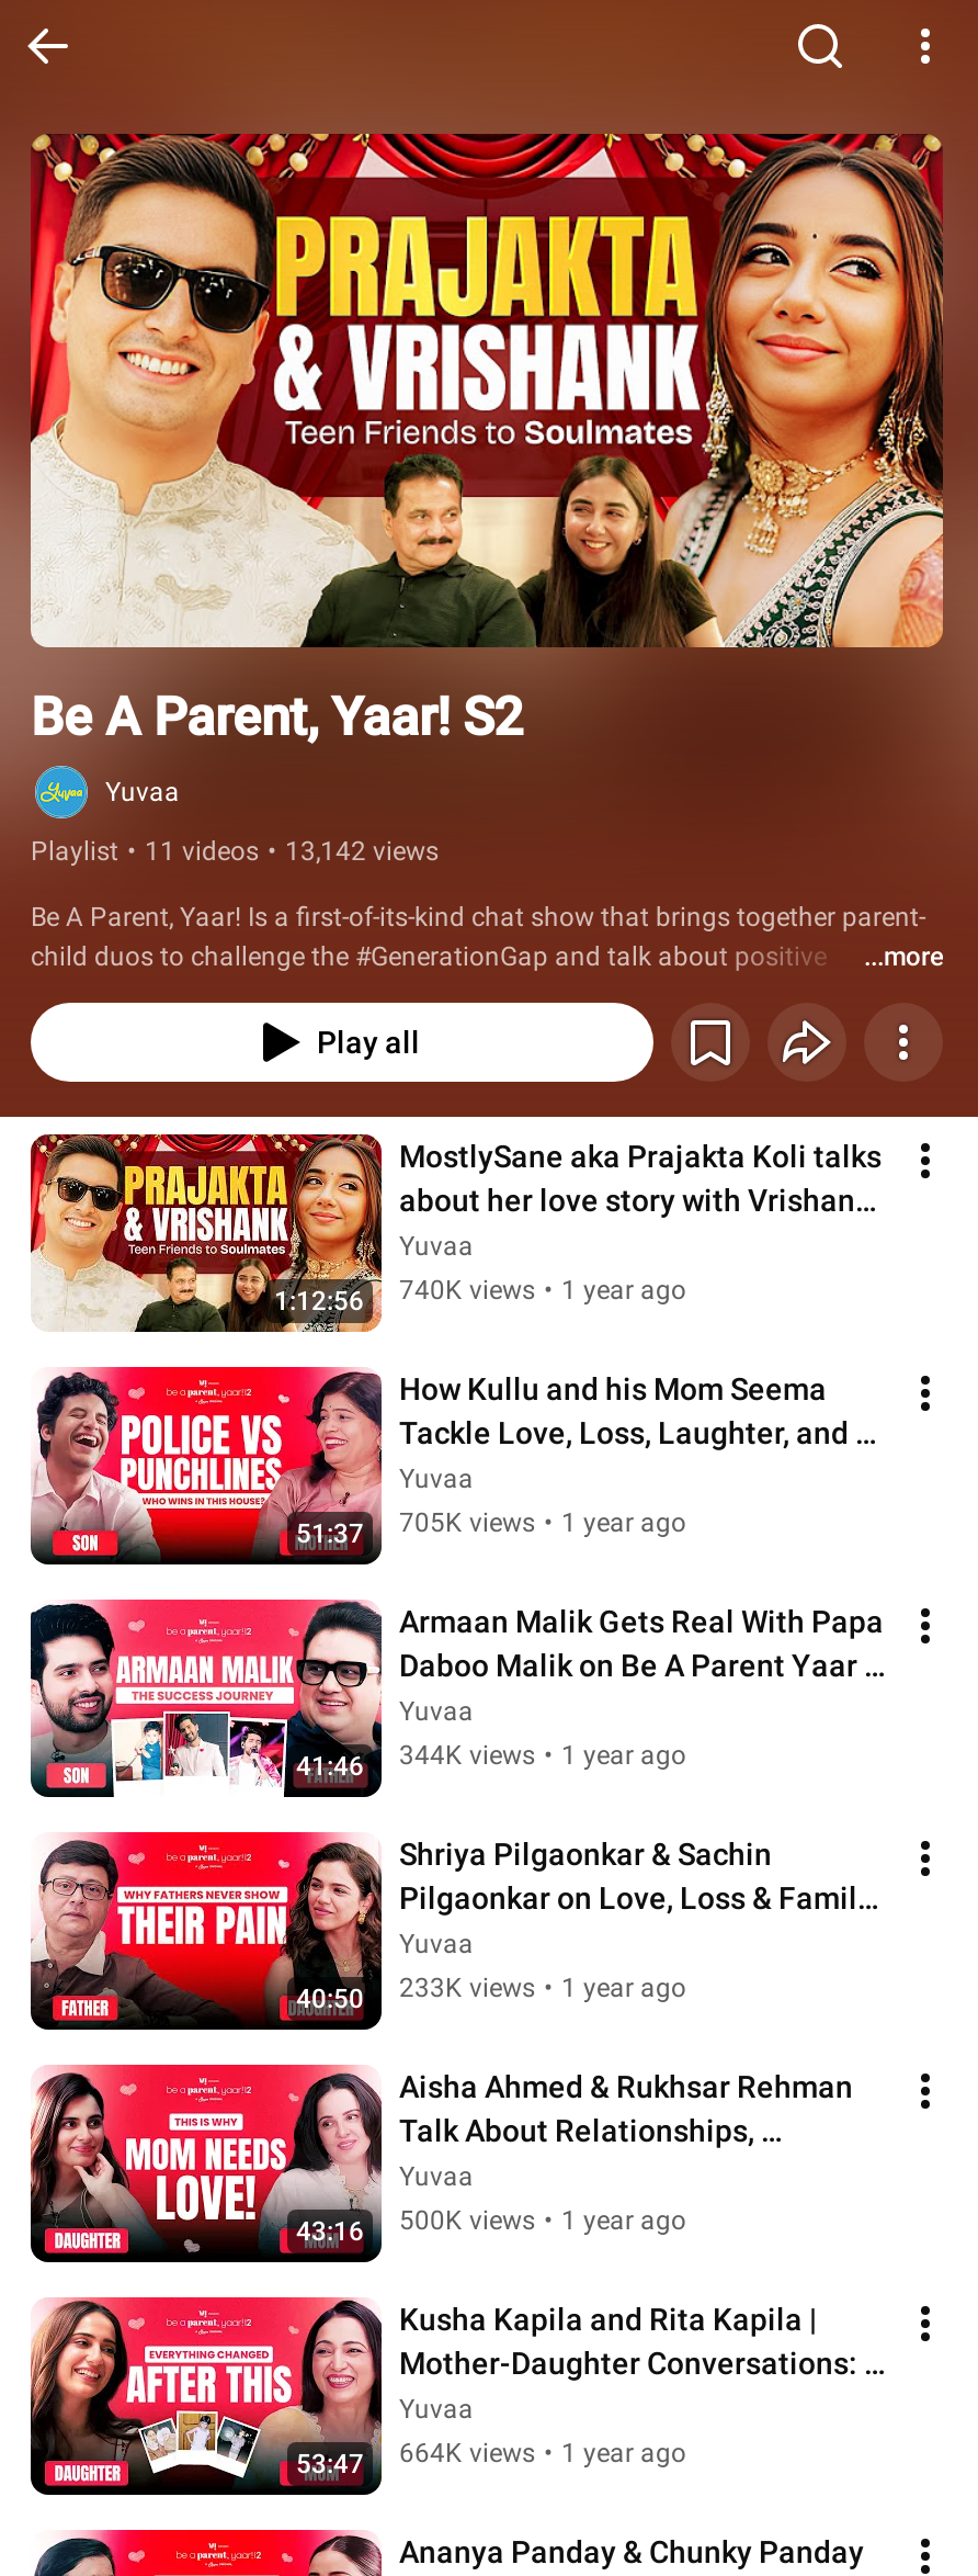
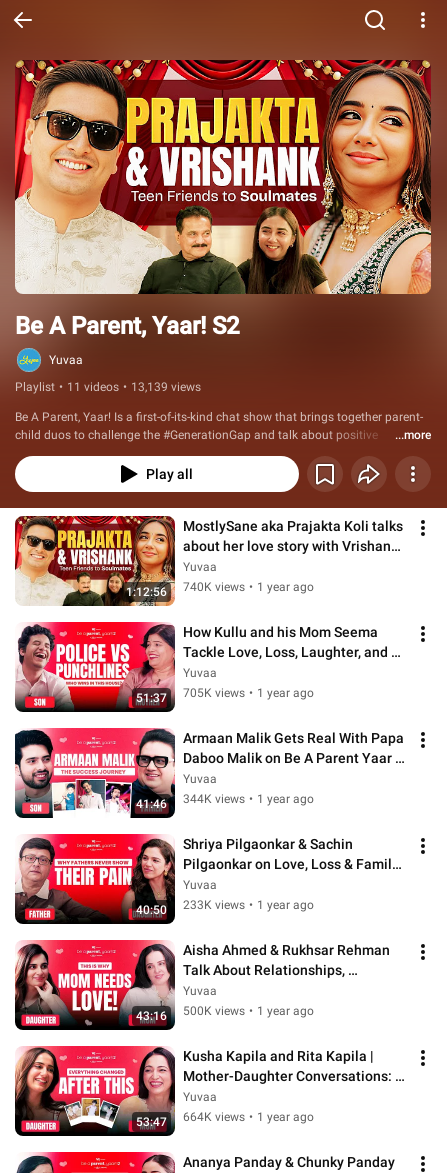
[31,836,439,867] Playlist • 11 videos • 13,142 views -> [15,380,201,394] Playlist • 11 videos • 13,139 views

